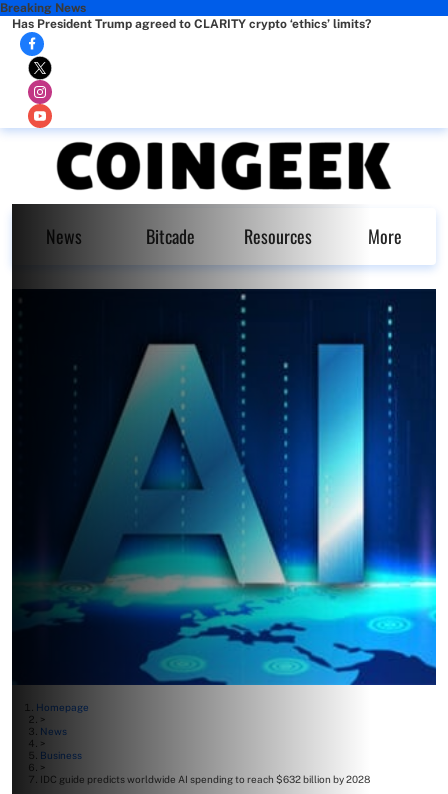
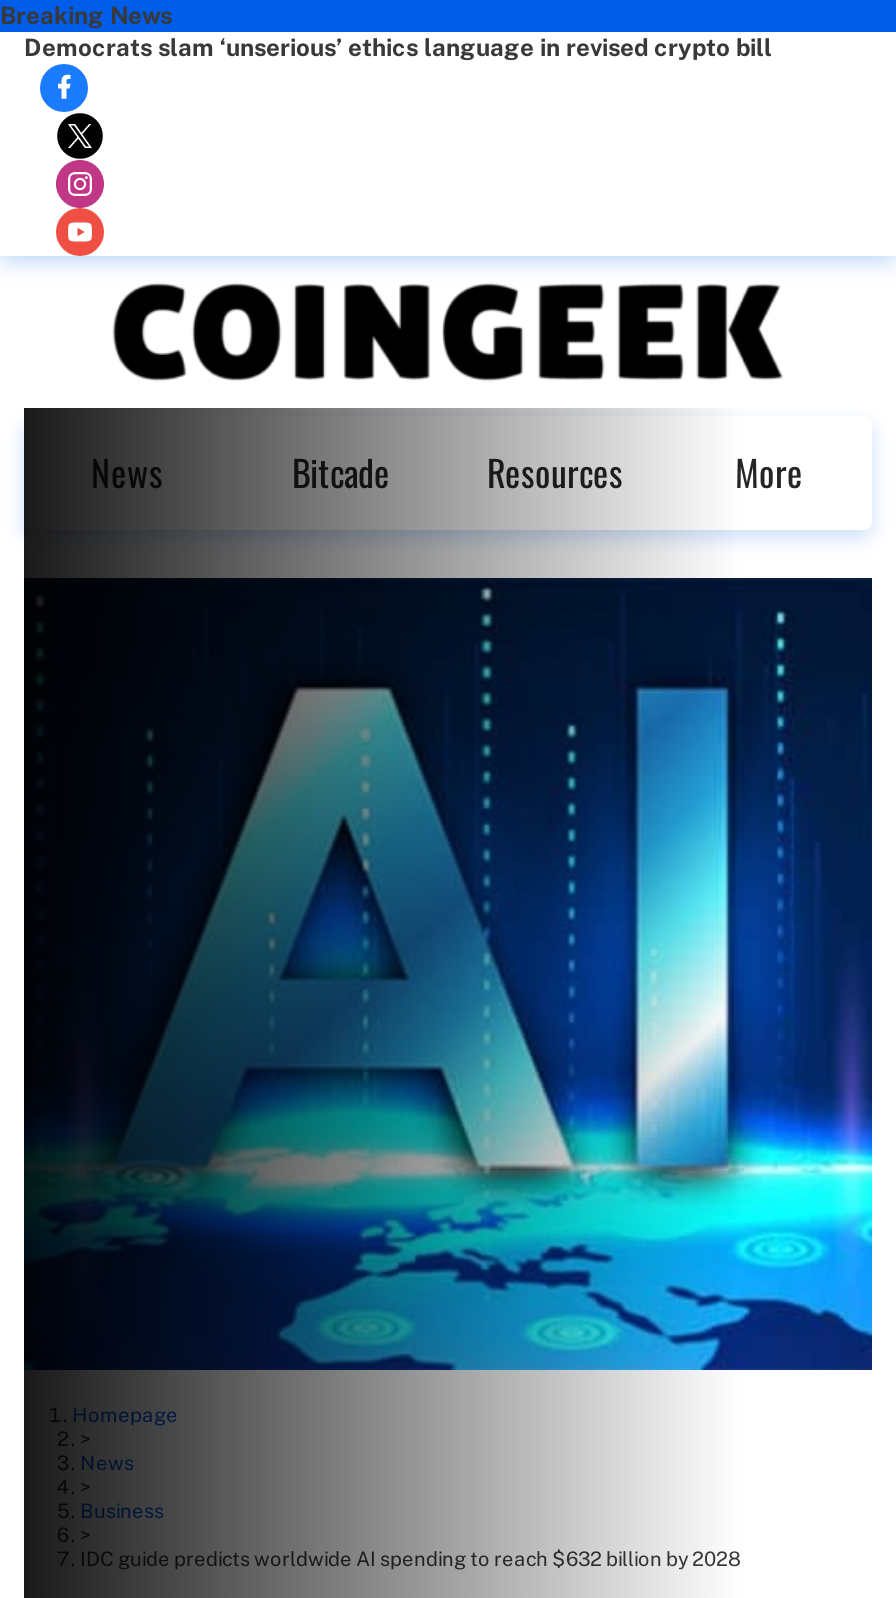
[12,17,371,31] Has President Trump agreed to CLARITY crypto ‘ethics’ limits? -> [24,34,772,62] Democrats slam ‘unserious’ ethics language in revised crypto bill

